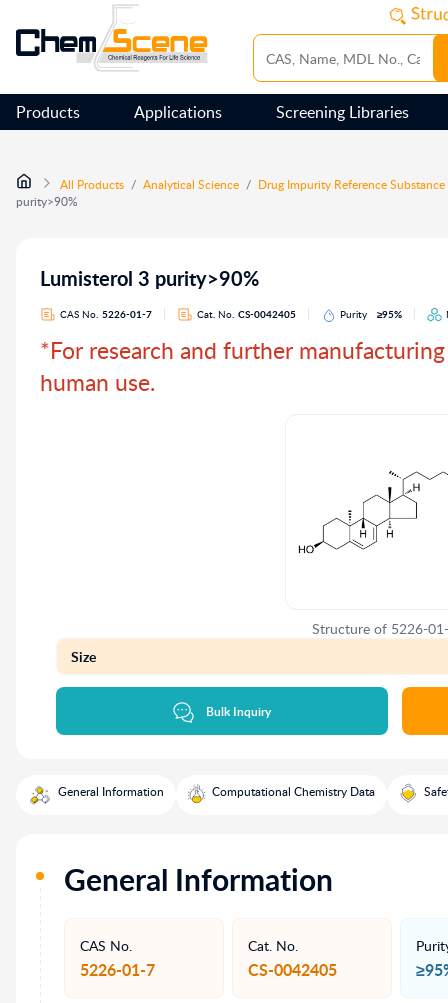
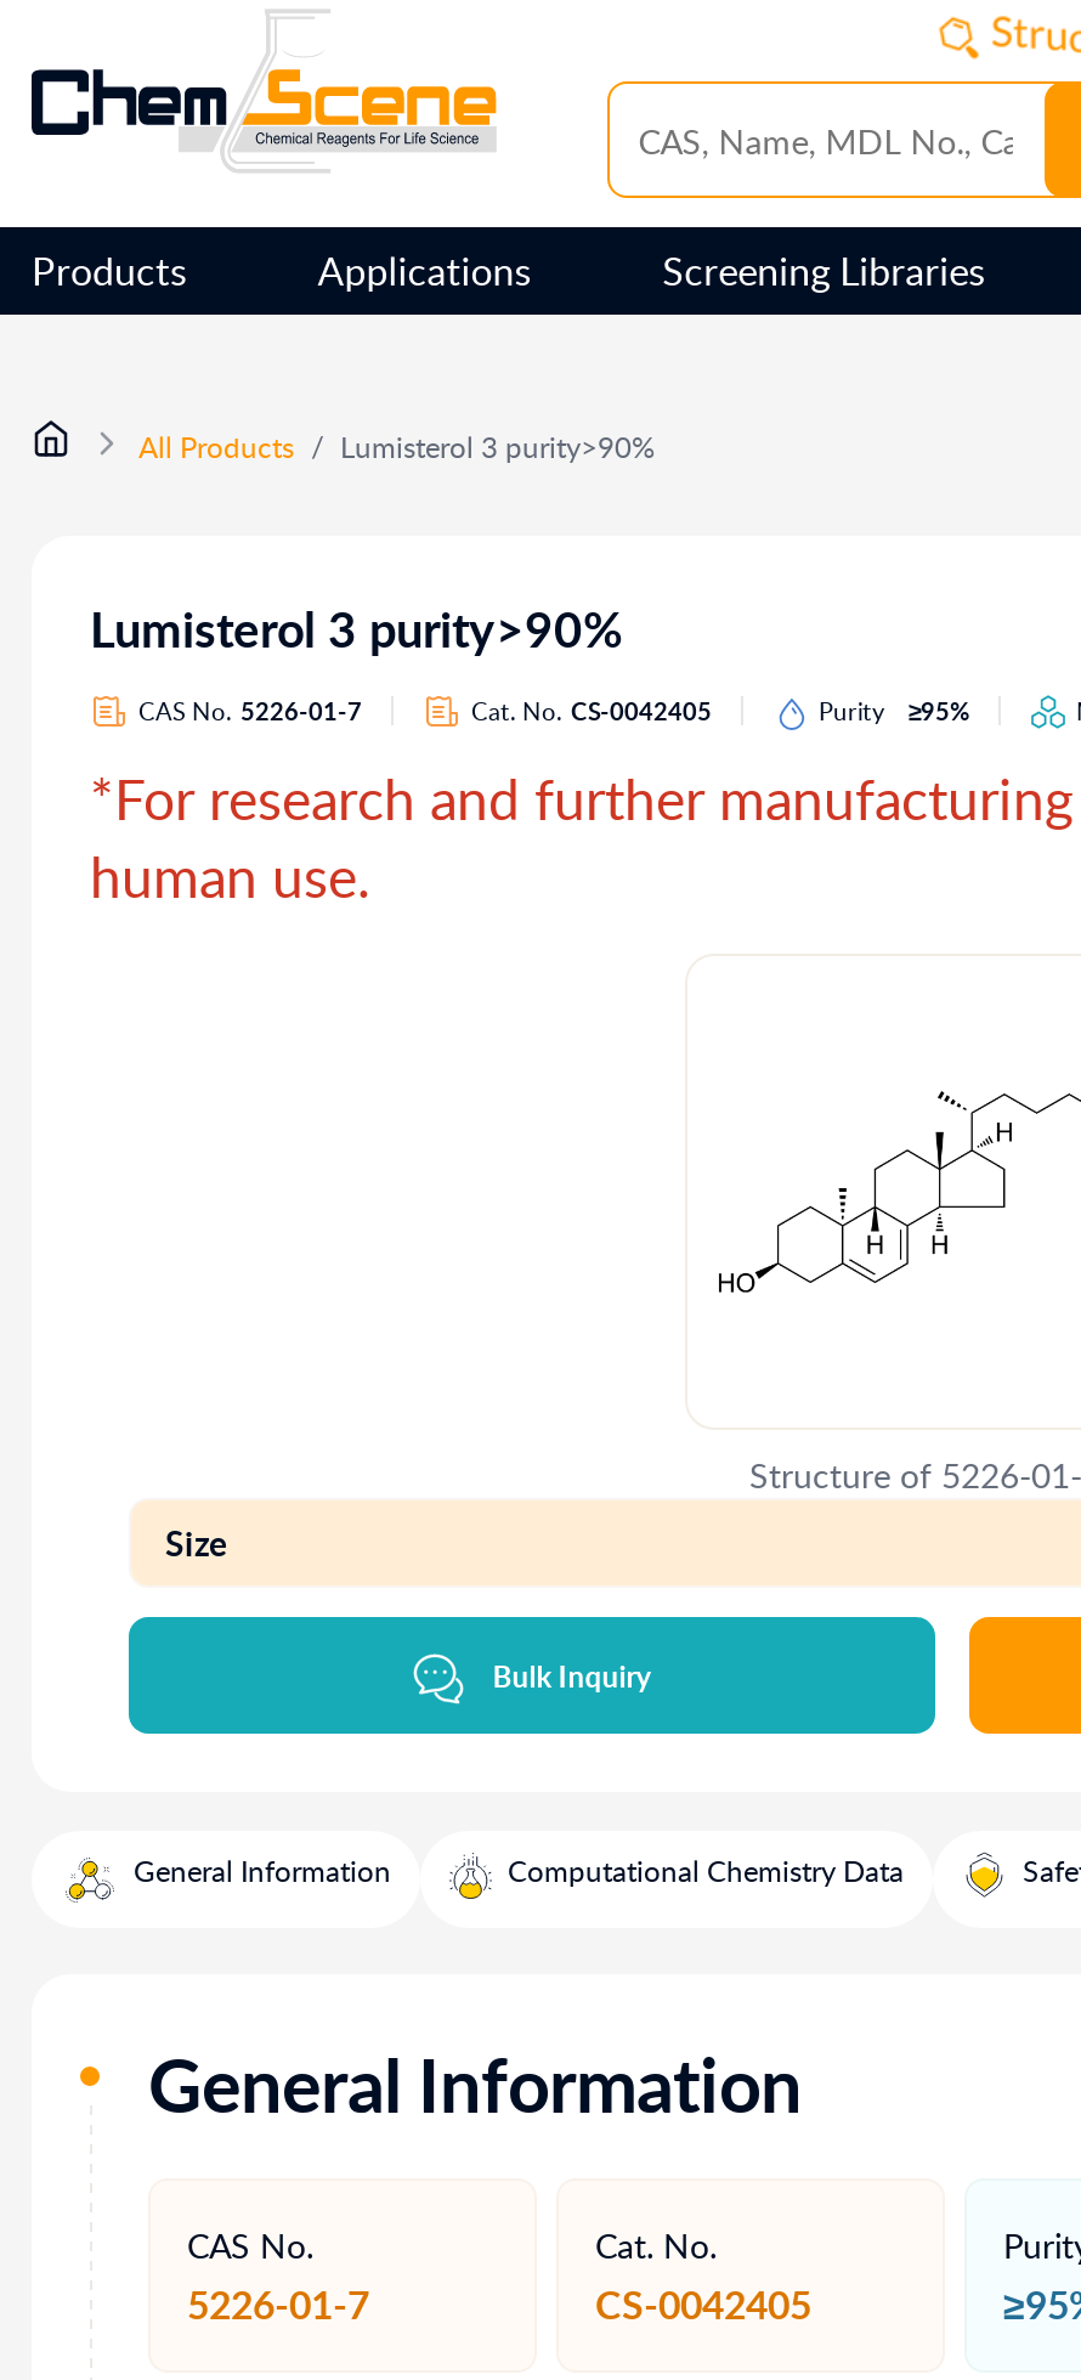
[16,176,445,210] All Products / Analytical Science / Drug Impurity Reference Substance | purity>90% -> [138,426,656,468] All Products / Lumisterol 3 purity>90%

